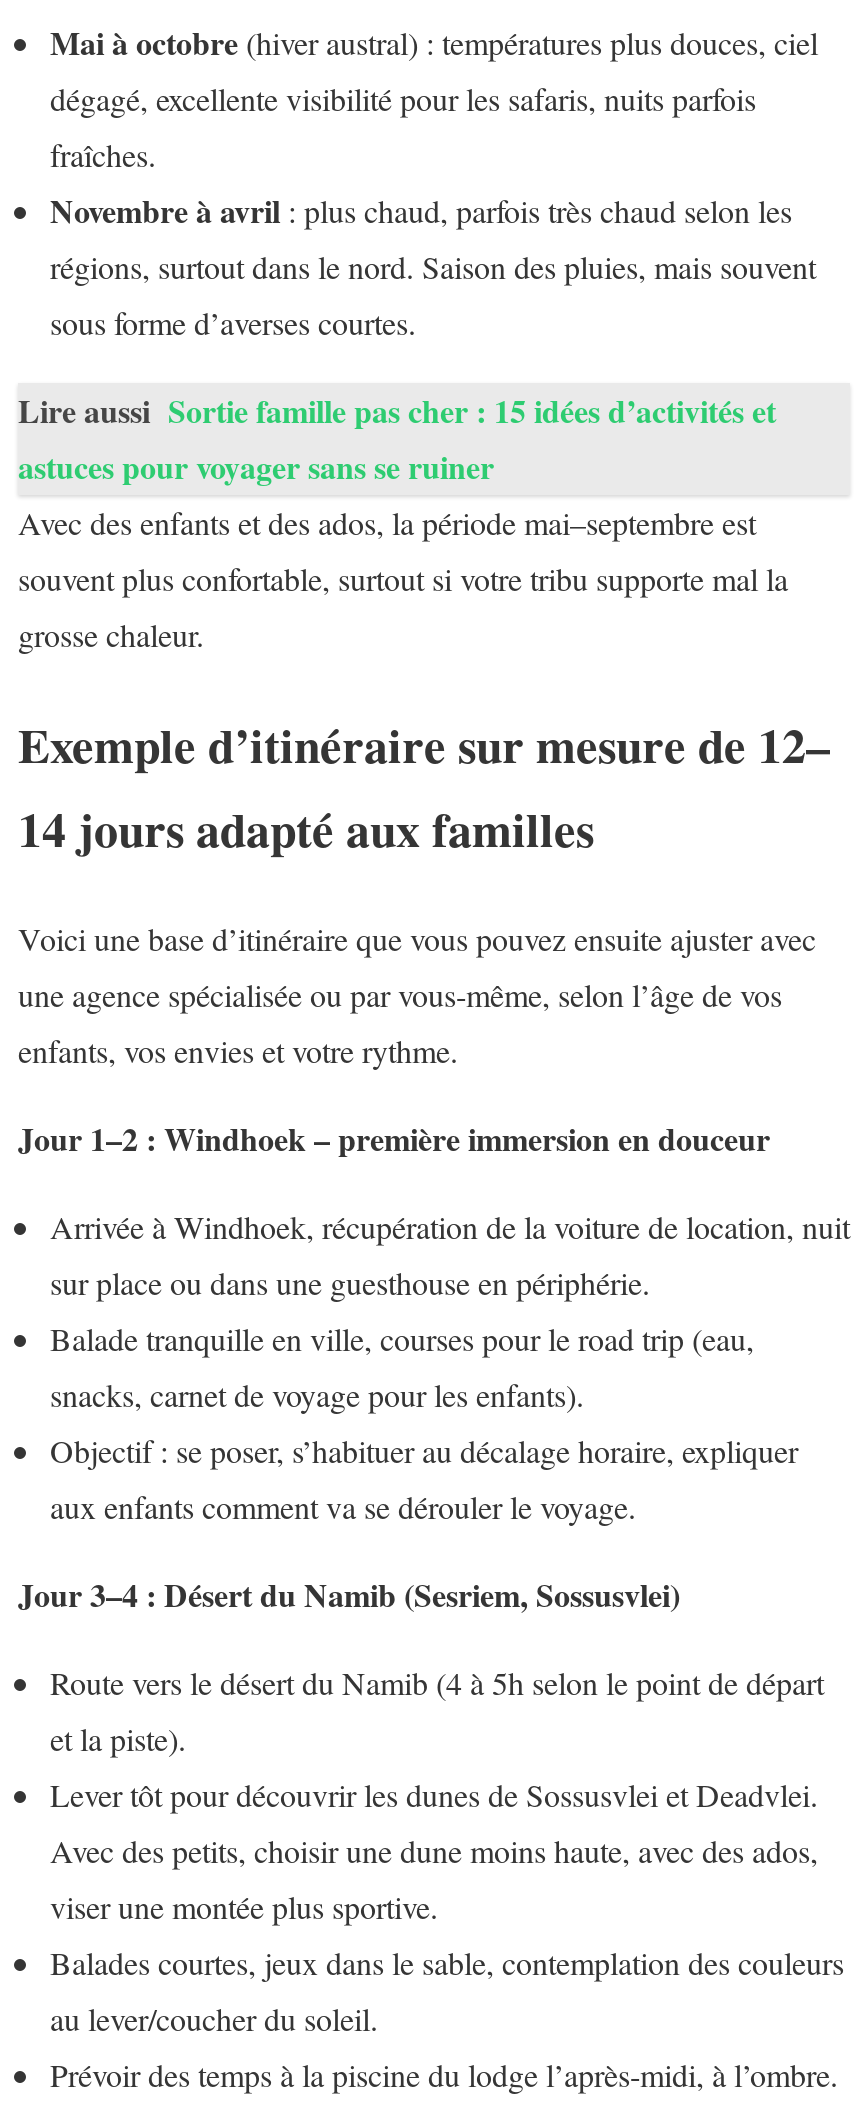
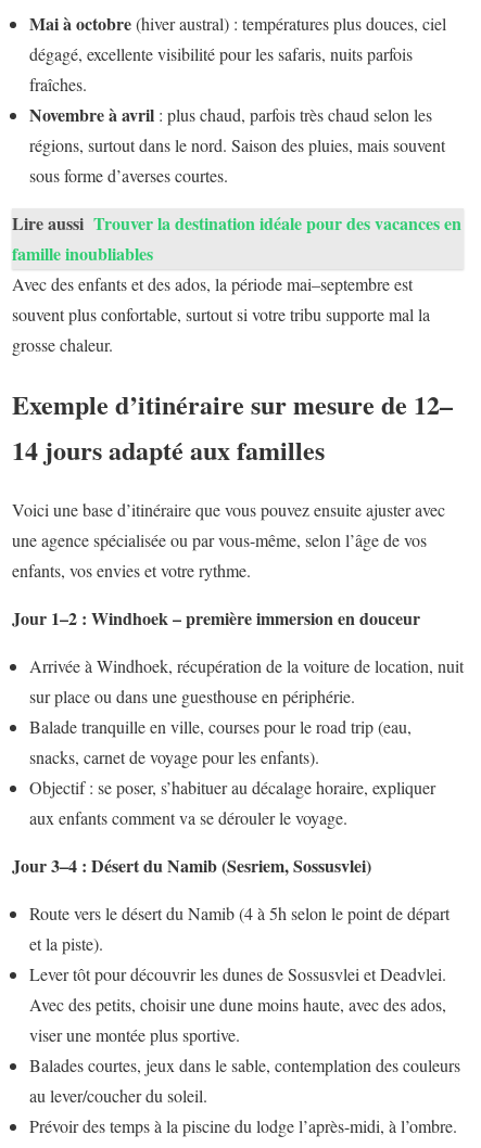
[18,388,776,490] Lire aussi Sortie famille pas cher : 15 idées d’activités et | astuces pour voyager sans se ruiner -> [12,211,461,266] Lire aussi Trouver la destination idéale pour des vacances en | famille inoubliables

